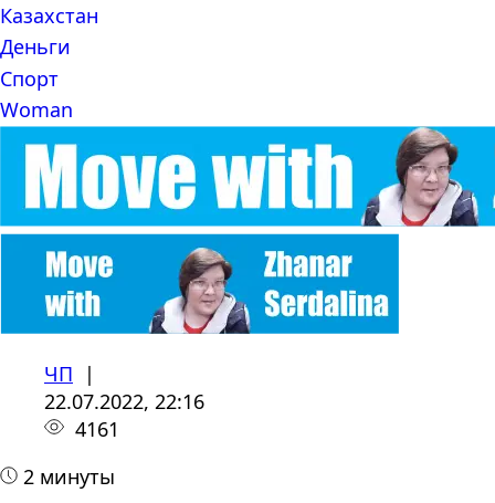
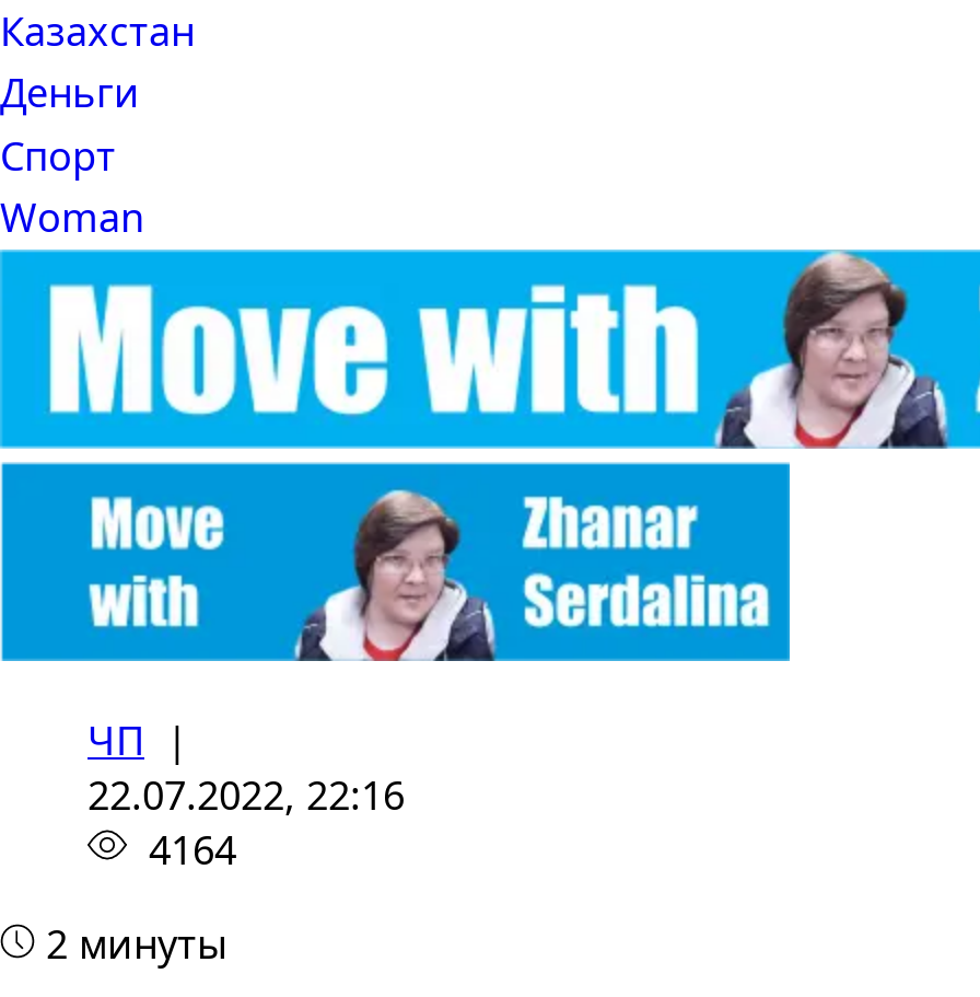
[75,415,119,442] 4161 -> [149,823,236,875] 4164

